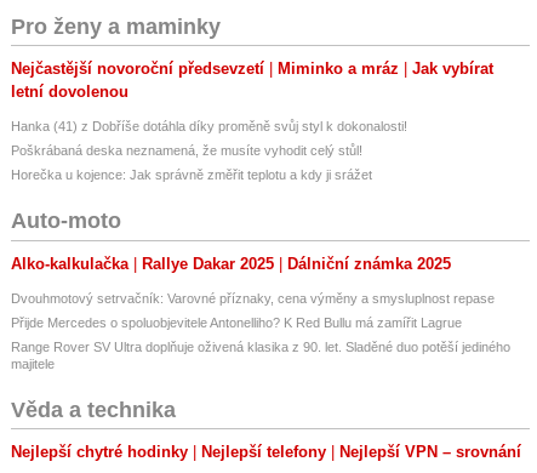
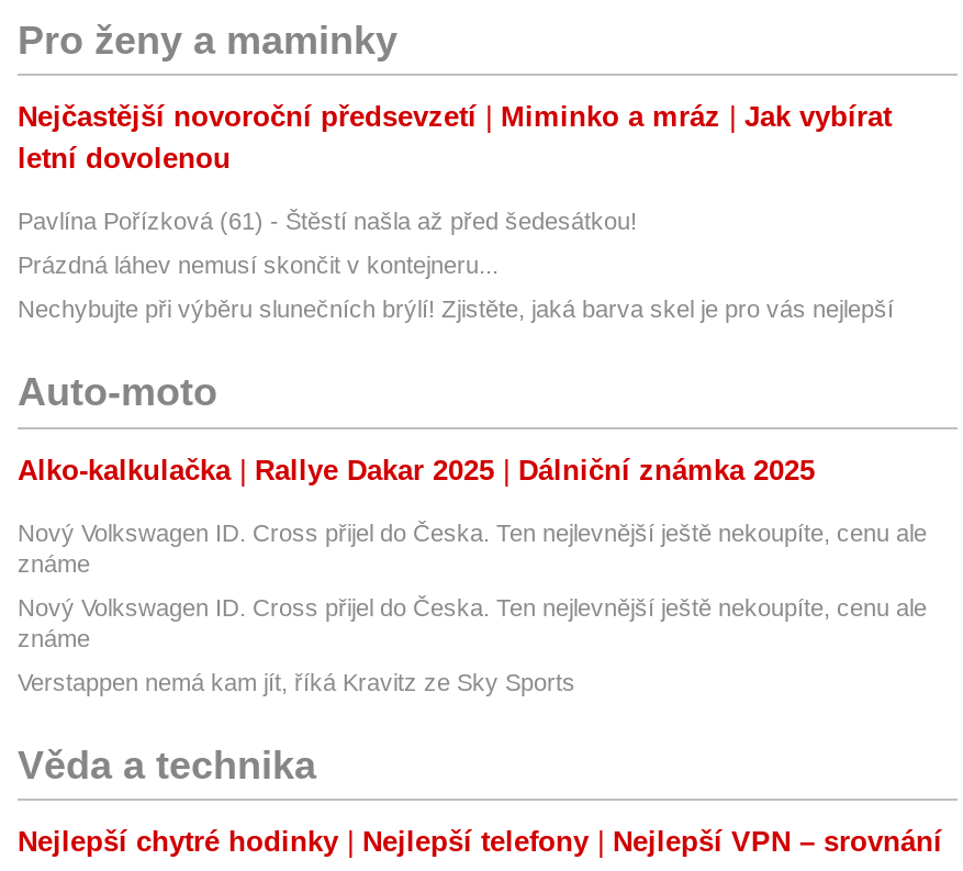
[11,119,407,134] Hanka (41) z Dobříše dotáhla díky proměně svůj styl k dokonalosti! -> [18,208,637,235] Pavlína Pořízková (61) - Štěstí našla až před šedesátkou!
[11,143,362,158] Poškrábaná deska neznamená, že musíte vyhodit celý stůl! -> [18,252,499,279] Prázdná láhev nemusí skončit v kontejneru...
[11,168,372,182] Horečka u kojence: Jak správně změřit teplotu a kdy ji srážet -> [18,296,894,322] Nechybujte při výběru slunečních brýlí! Zjistěte, jaká barva skel je pro vás nejlepší
[11,291,495,305] Dvouhmotový setrvačník: Varovné příznaky, cena výměny a smysluplnost repase -> [18,519,927,576] Nový Volkswagen ID. Cross přijel do Česka. Ten nejlevnější ještě nekoupíte, cenu ale | známe
[11,315,462,330] Přijde Mercedes o spoluobjevitele Antonelliho? K Red Bullu má zamířit Lagrue -> [18,594,927,651] Nový Volkswagen ID. Cross přijel do Česka. Ten nejlevnější ještě nekoupíte, cenu ale | známe
[11,339,510,371] Range Rover SV Ultra doplňuje oživená klasika z 90. let. Sladěné duo potěší jediného | majitele -> [18,668,575,695] Verstappen nemá kam jít, říká Kravitz ze Sky Sports

